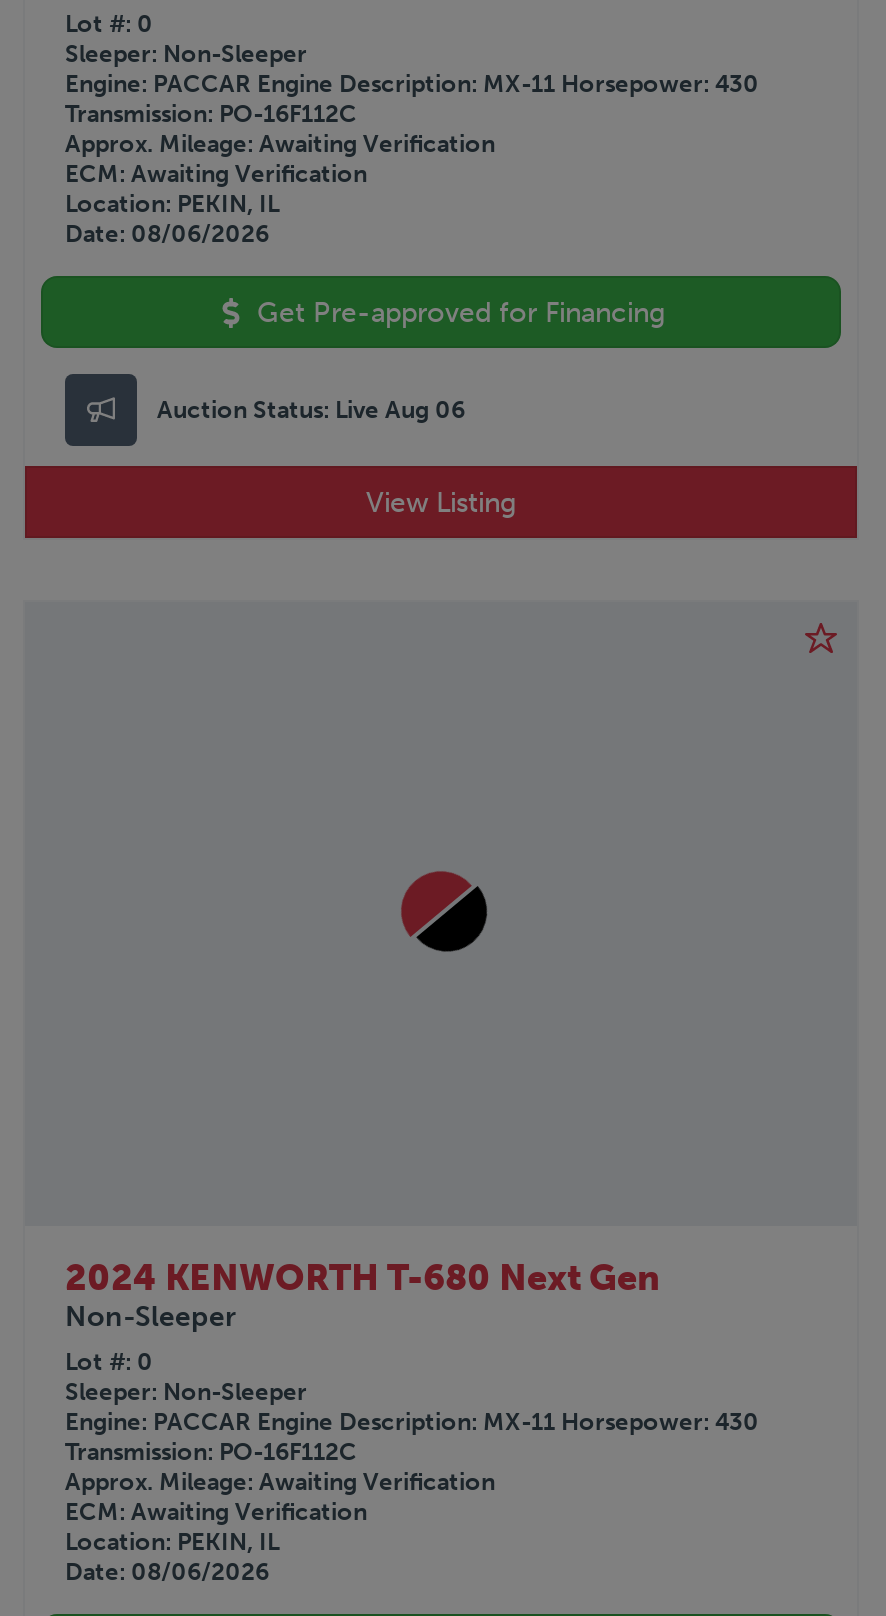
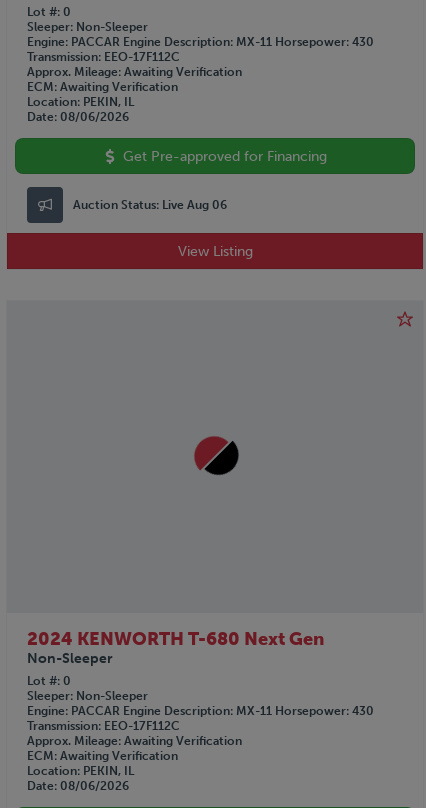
[65,100,357,128] Transmission PO-16F112C -> [27,50,180,64] Transmission EEO-17F112C
[65,1438,357,1466] Transmission PO-16F112C -> [27,719,180,733] Transmission EEO-17F112C

